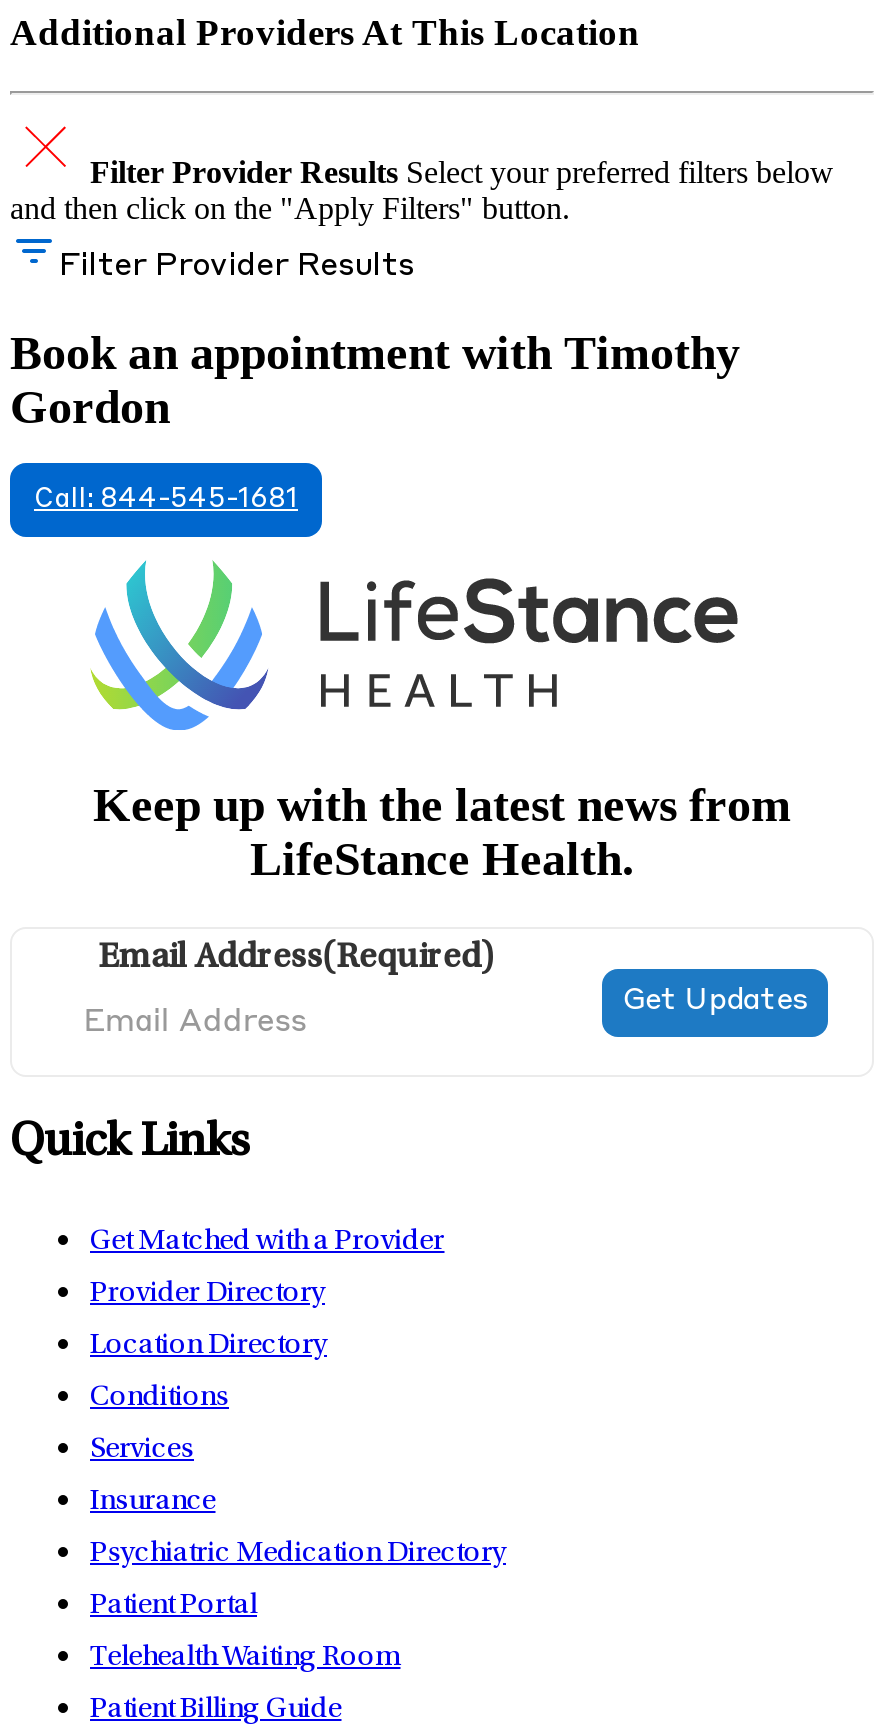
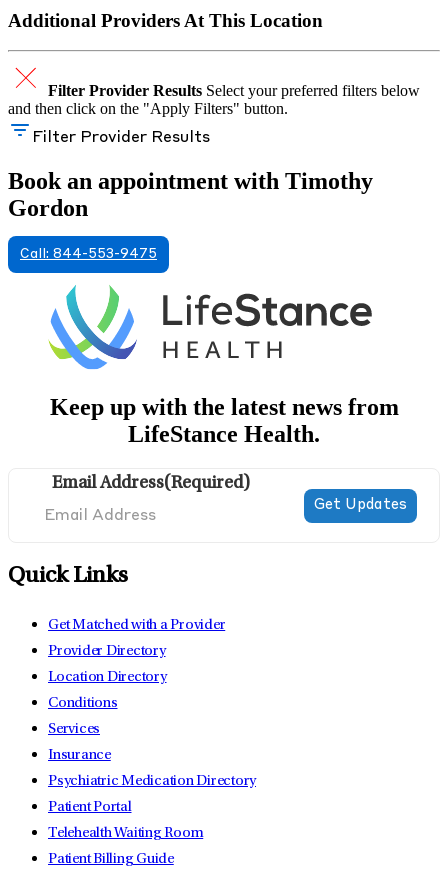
[34,487,298,513] Call: 844-545-1681 -> [20,248,157,261] Call: 844-553-9475

